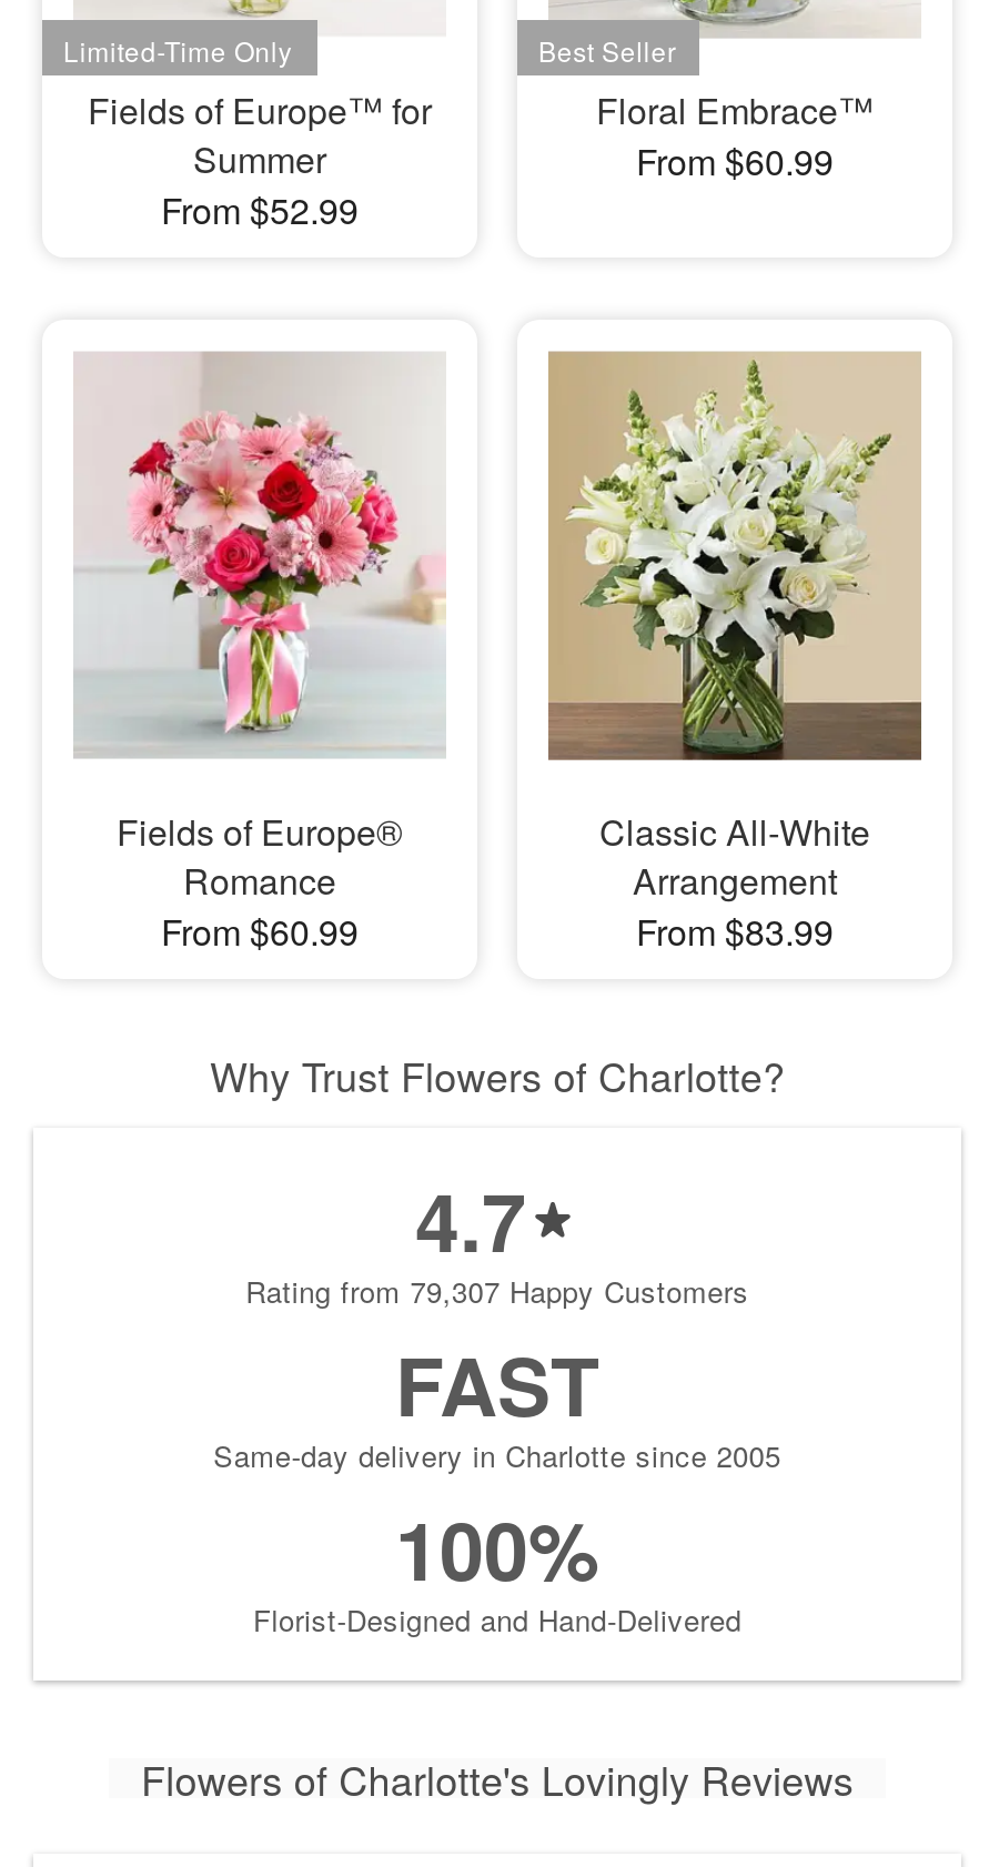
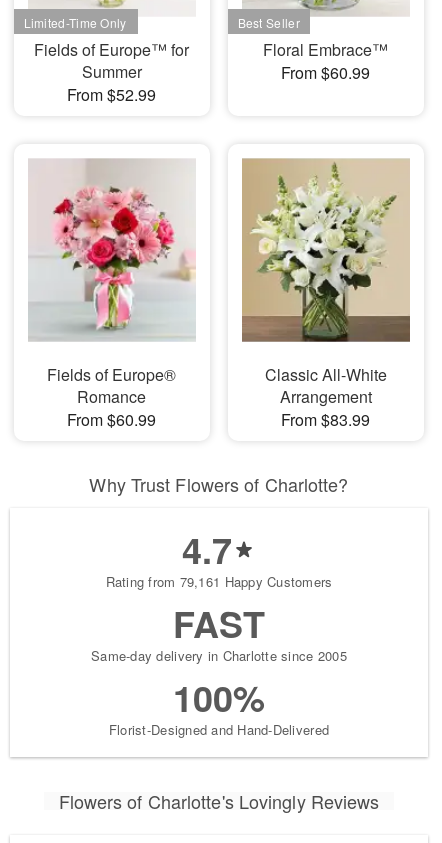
[246,1270,749,1312] Rating from 79,307 Happy Customers -> [106,572,332,591] Rating from 79,161 Happy Customers

